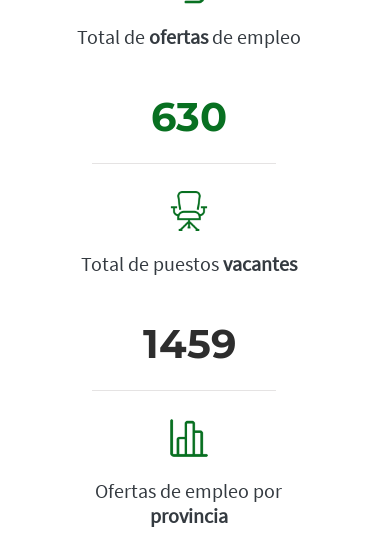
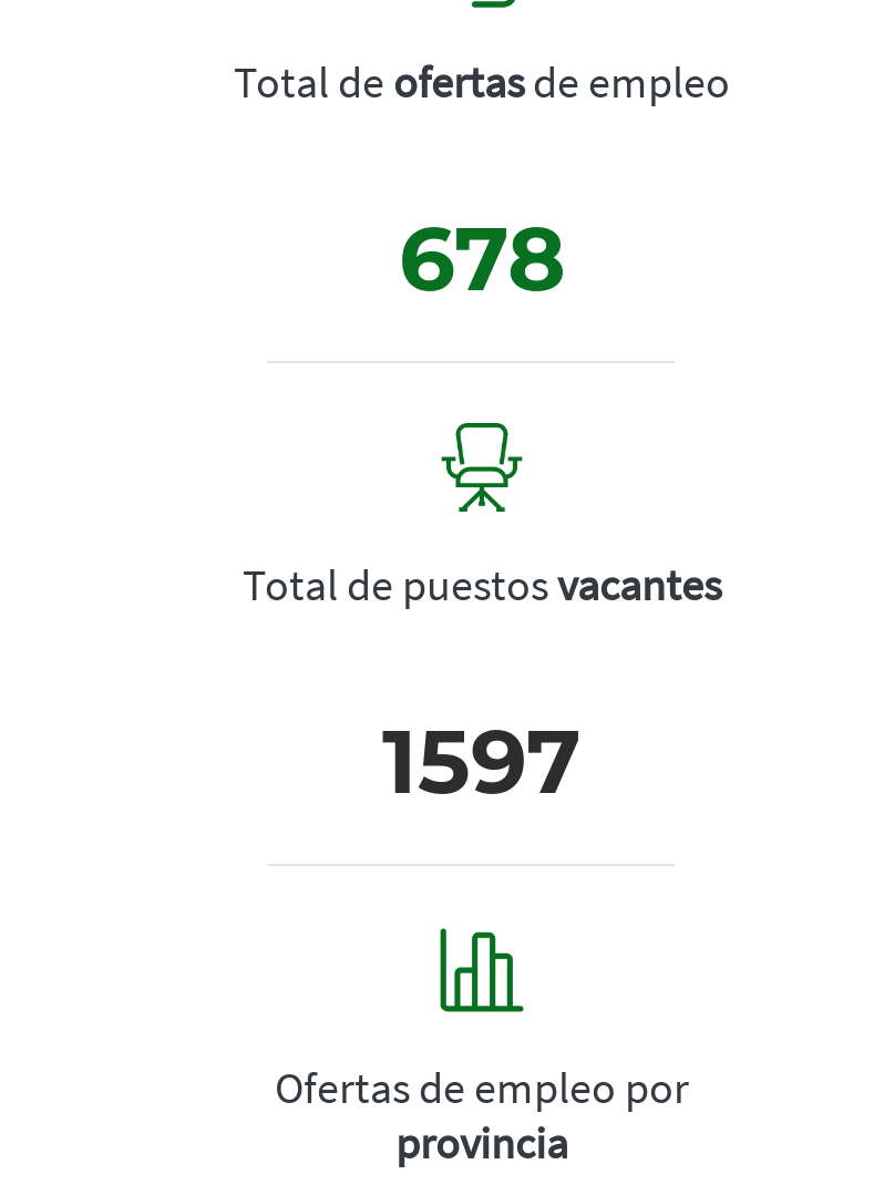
[151,92,227,141] 630 -> [399,204,565,313] 678
[142,319,235,368] 1459 -> [382,707,582,816] 1597

